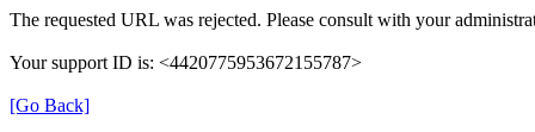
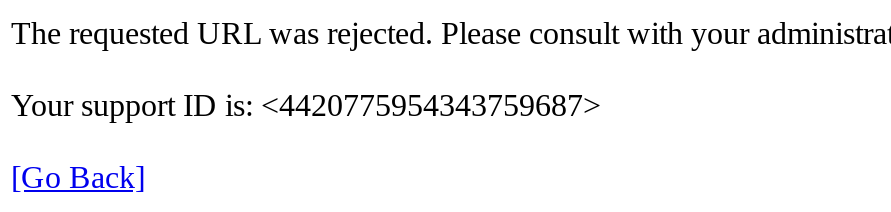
[10,52,362,73] Your support ID is: <4420775953672155787> -> [11,88,601,122] Your support ID is: <4420775954343759687>

